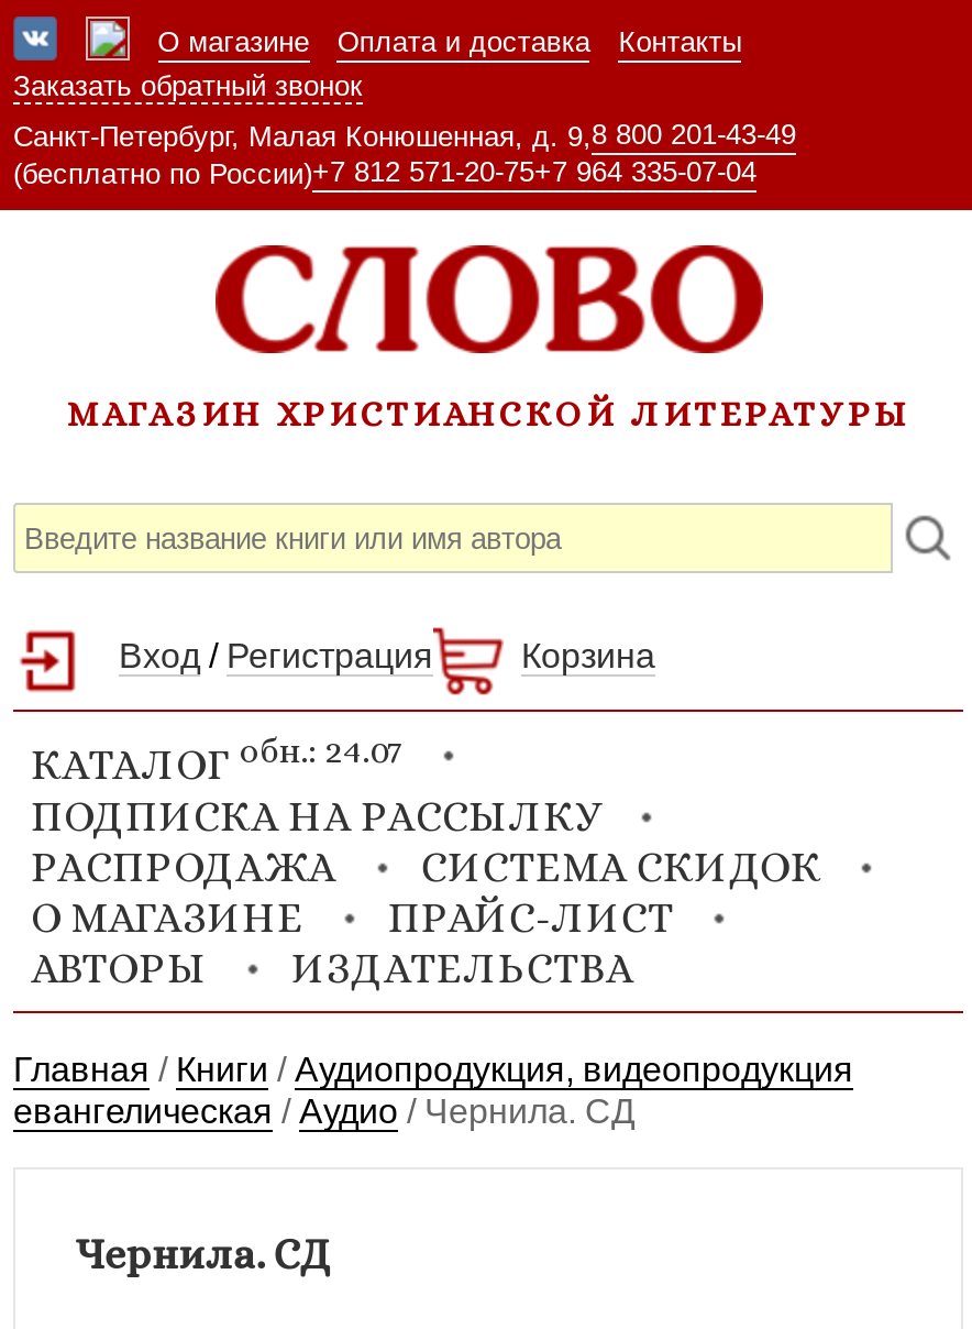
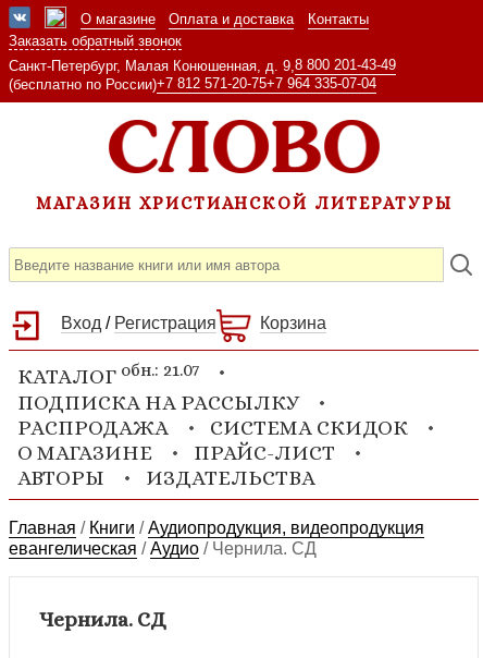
[31,730,402,788] КАТАЛОГ обн.: 24.07 -> [17,360,199,389] КАТАЛОГ обн.: 21.07

